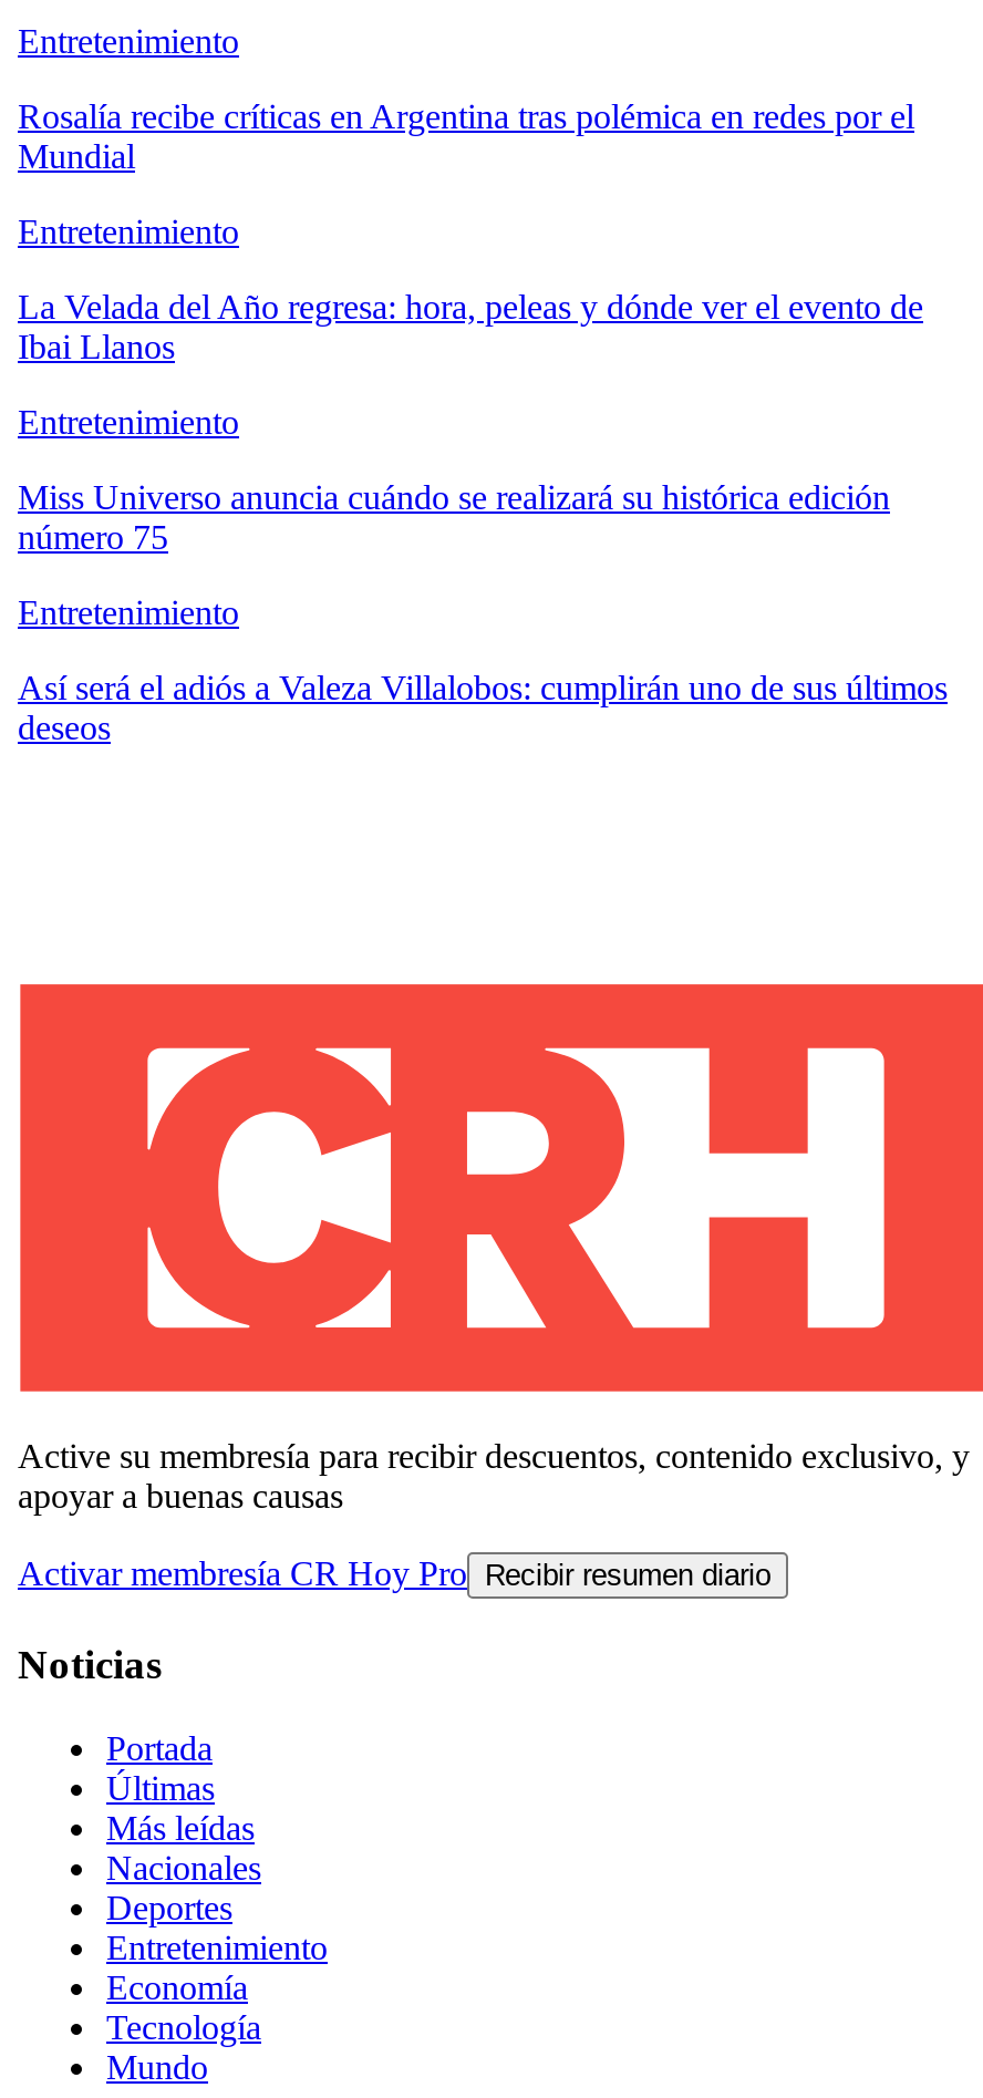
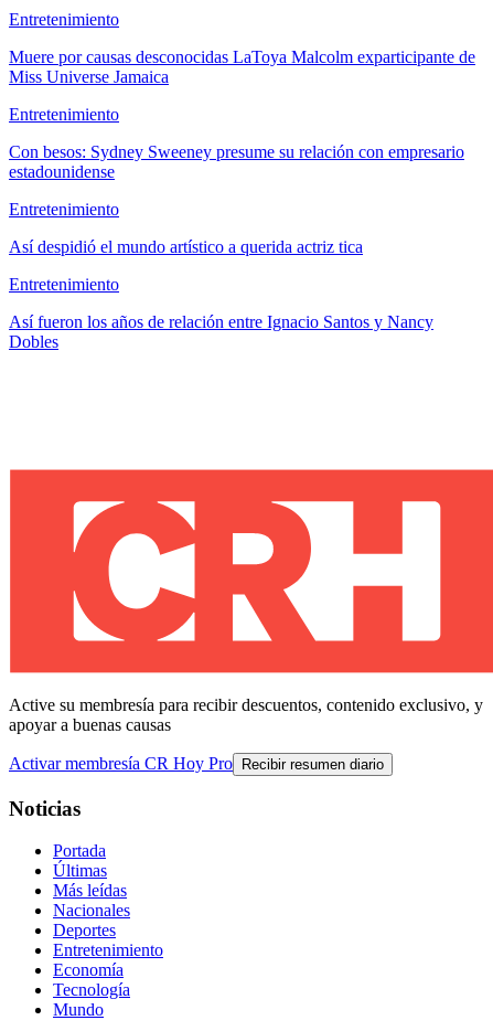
[18,97,914,174] Rosalía recibe críticas en Argentina tras polémica en redes por el | Mundial -> [9,47,475,86] Muere por causas desconocidas LaToya Malcolm exparticipante de | Miss Universe Jamaica
[18,287,923,365] La Velada del Año regresa: hora, peleas y dónde ver el evento de | Ibai Llanos -> [9,142,464,181] Con besos: Sydney Sweeney presume su relación con empresario | estadounidense
[18,478,890,555] Miss Universo anuncia cuándo se realizará su histórica edición | número 75 -> [9,237,363,256] Así despidió el mundo artístico a querida actriz tica
[18,668,948,746] Así será el adiós a Valeza Villalobos: cumplirán uno de sus últimos | deseos -> [9,312,433,351] Así fueron los años de relación entre Ignacio Santos y Nancy | Dobles

